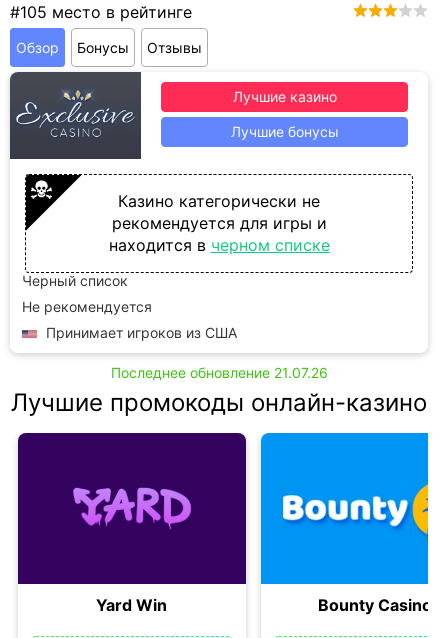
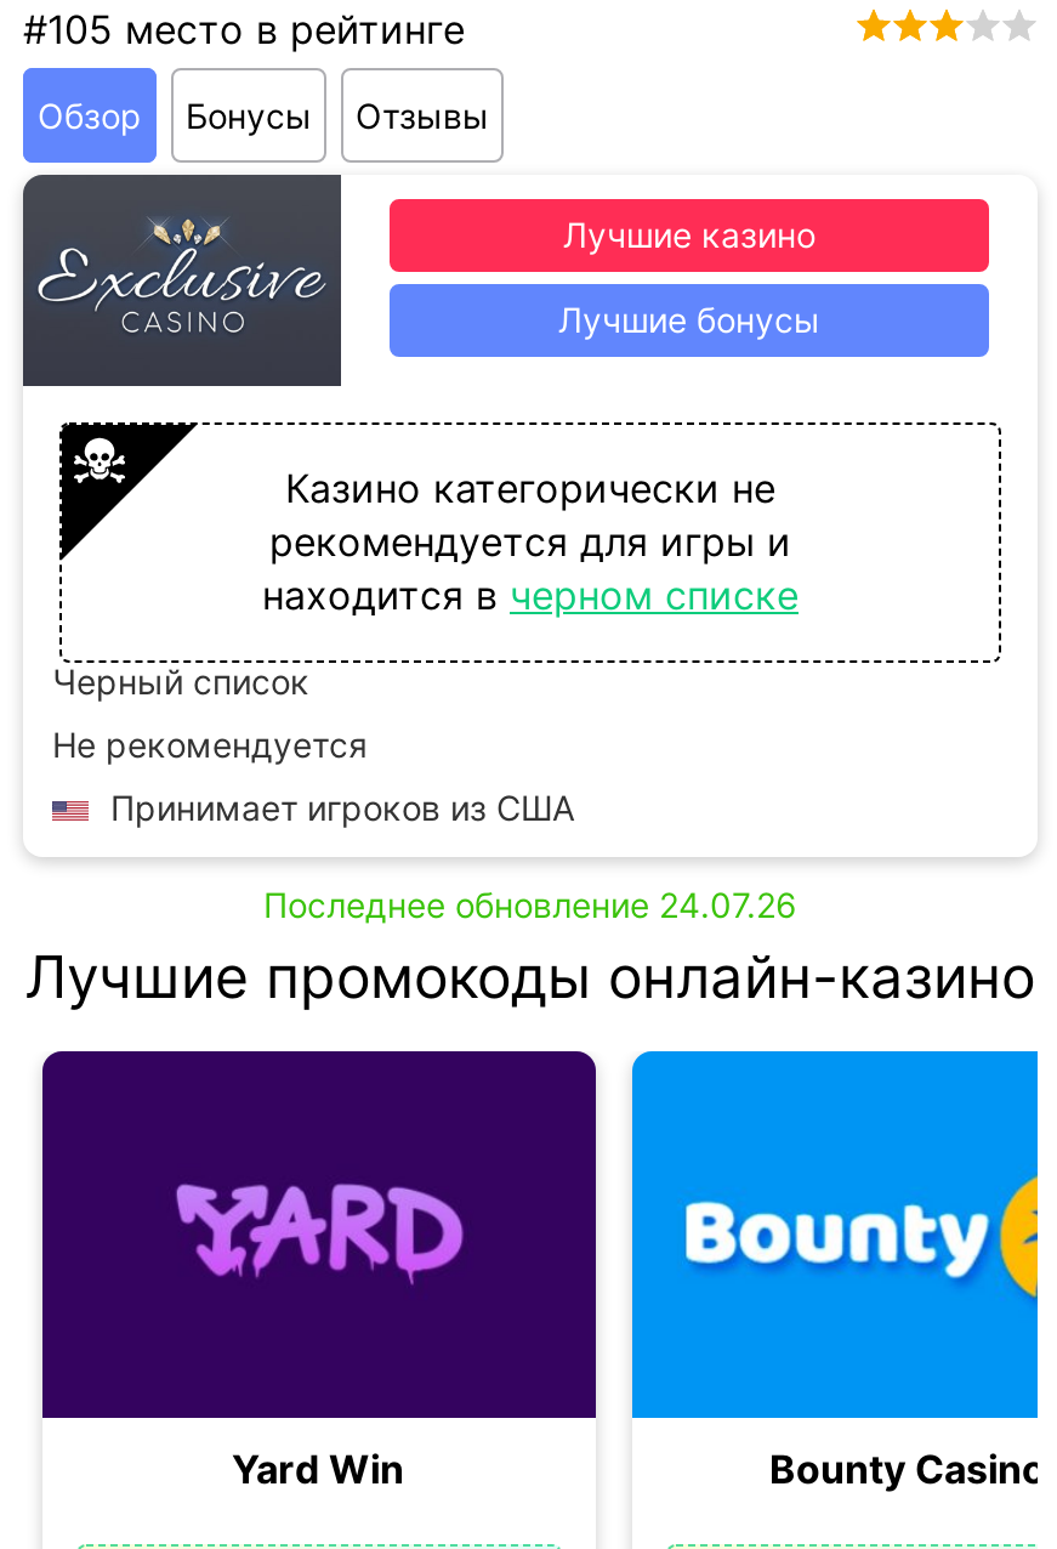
[110,364,327,381] Последнее обновление 21.07.26 -> [263,883,797,924] Последнее обновление 24.07.26

